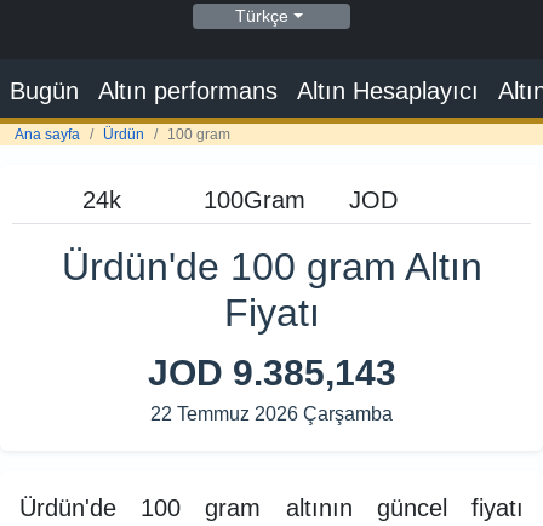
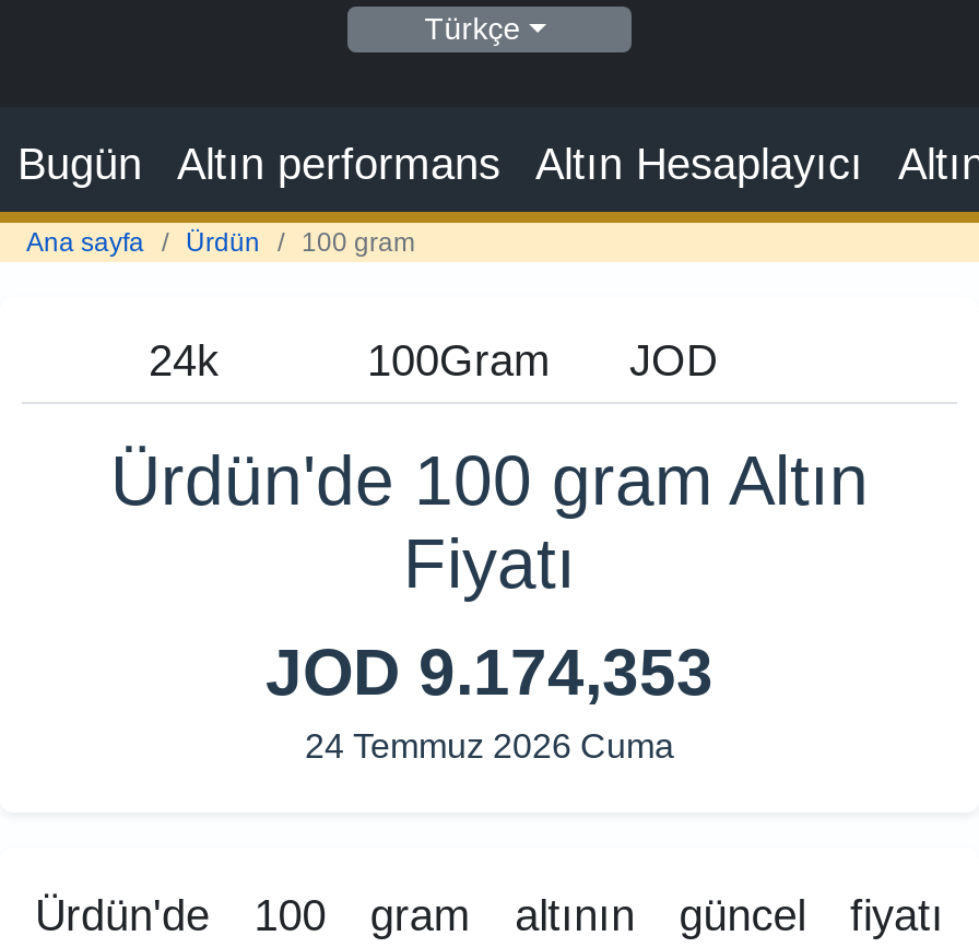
[147,352,396,392] JOD 9.385,143 -> [266,635,713,707] JOD 9.174,353
[150,403,393,424] 22 Temmuz 2026 Çarşamba -> [305,727,674,764] 24 Temmuz 2026 Cuma

